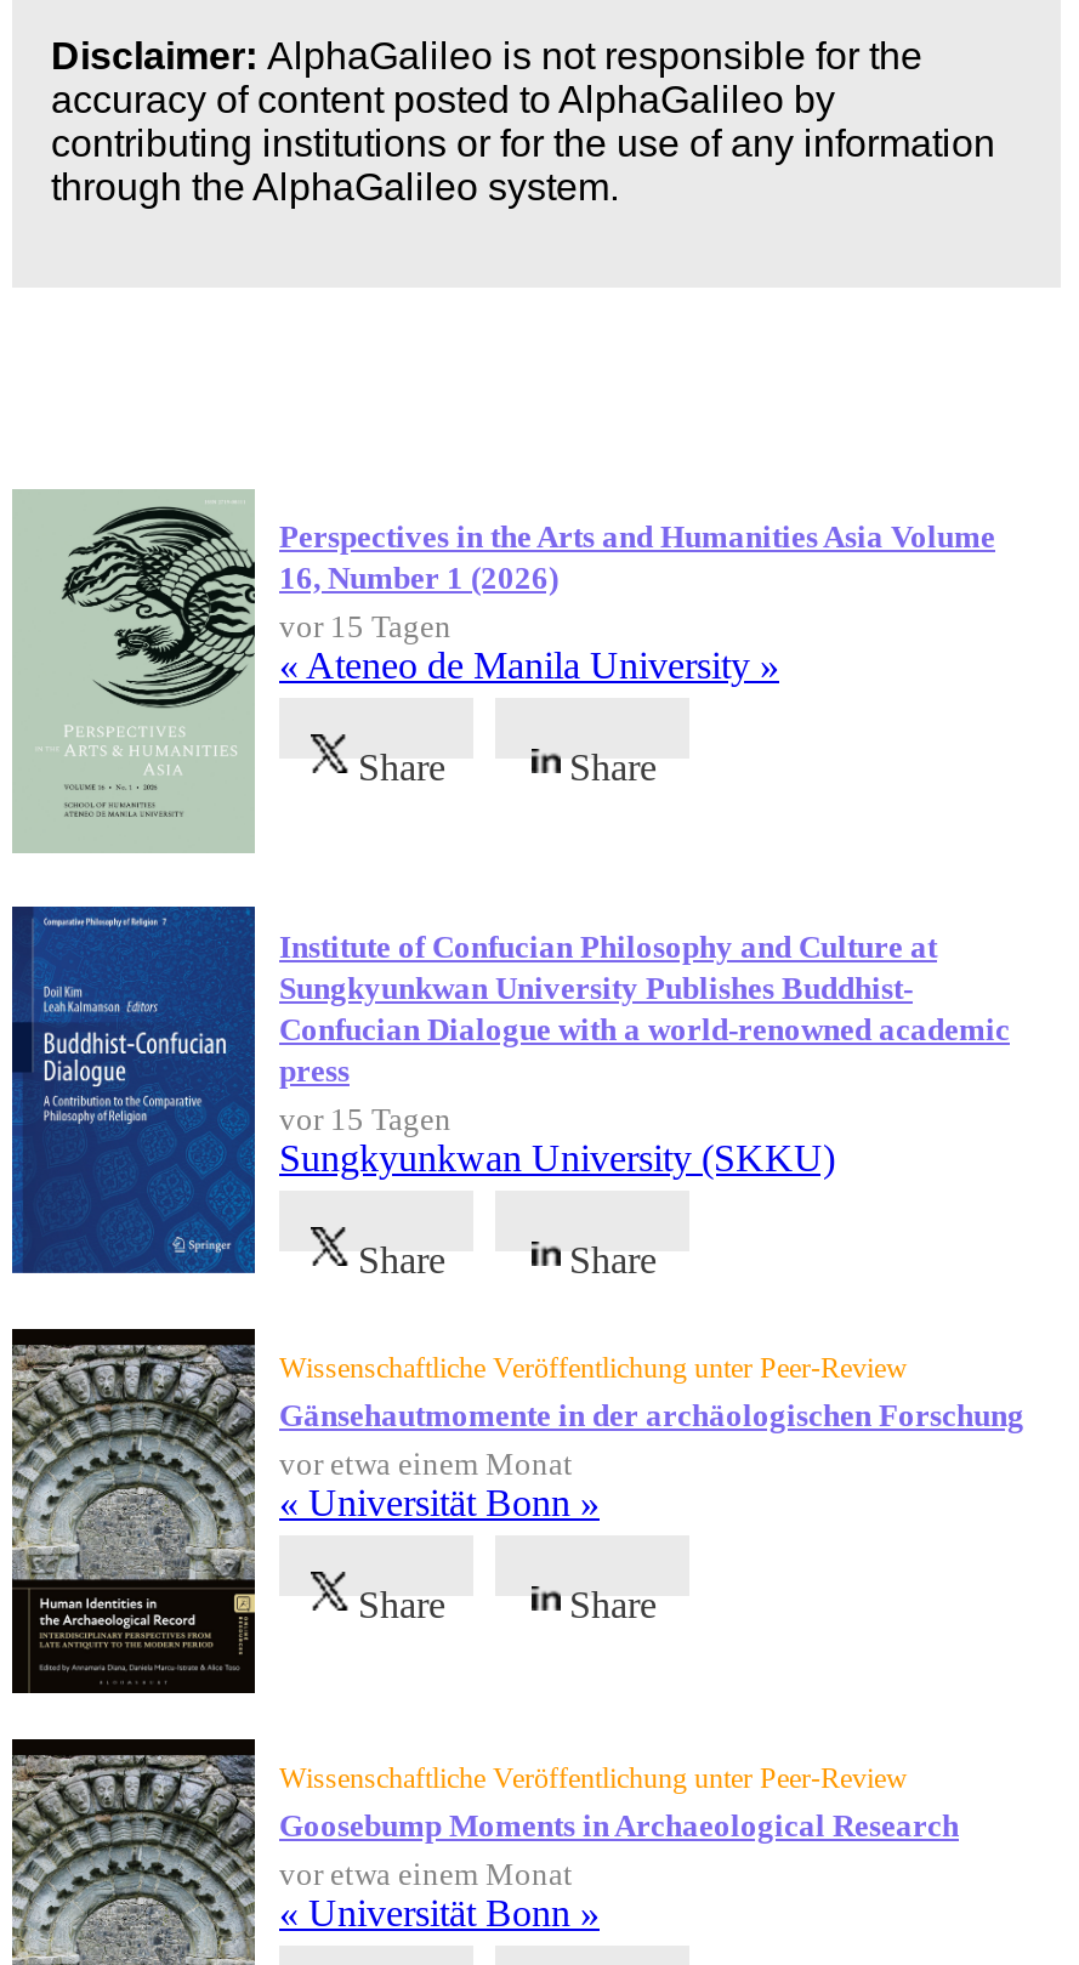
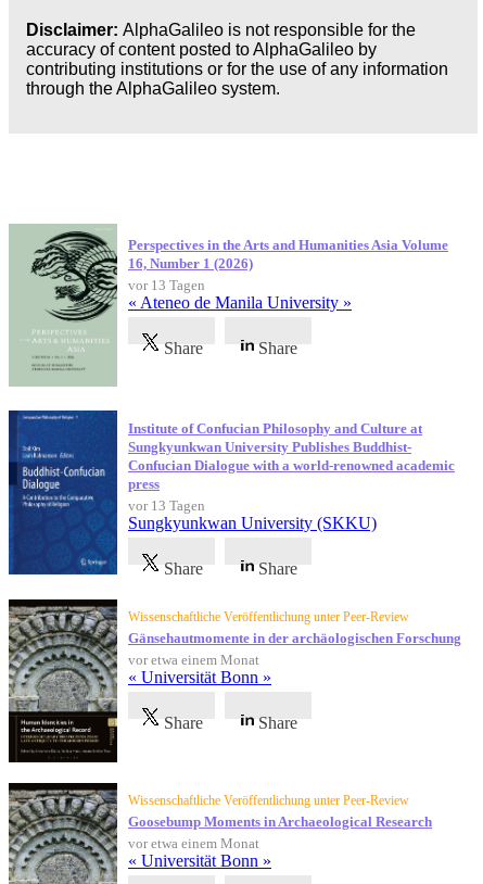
[279,608,452,644] vor 15 Tagen -> [128,277,205,293] vor 13 Tagen
[279,1101,452,1137] vor 15 Tagen -> [128,497,205,514] vor 13 Tagen

